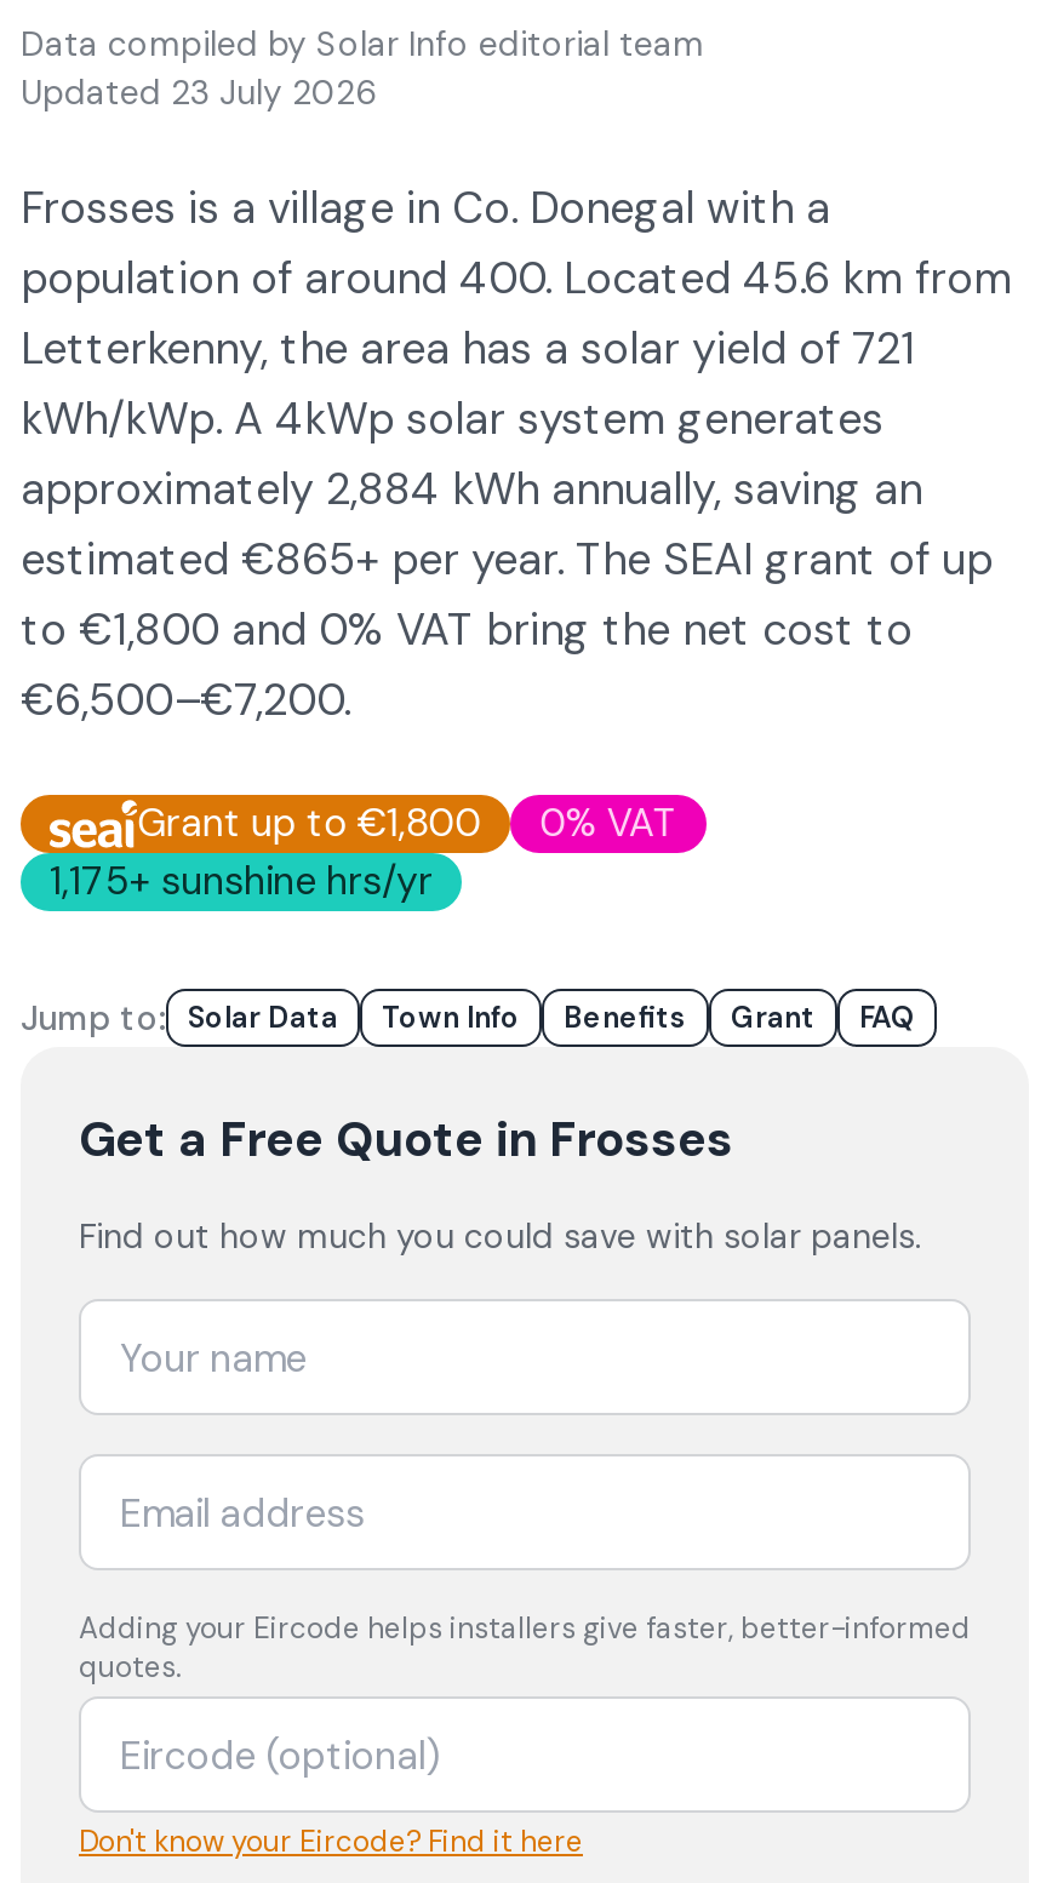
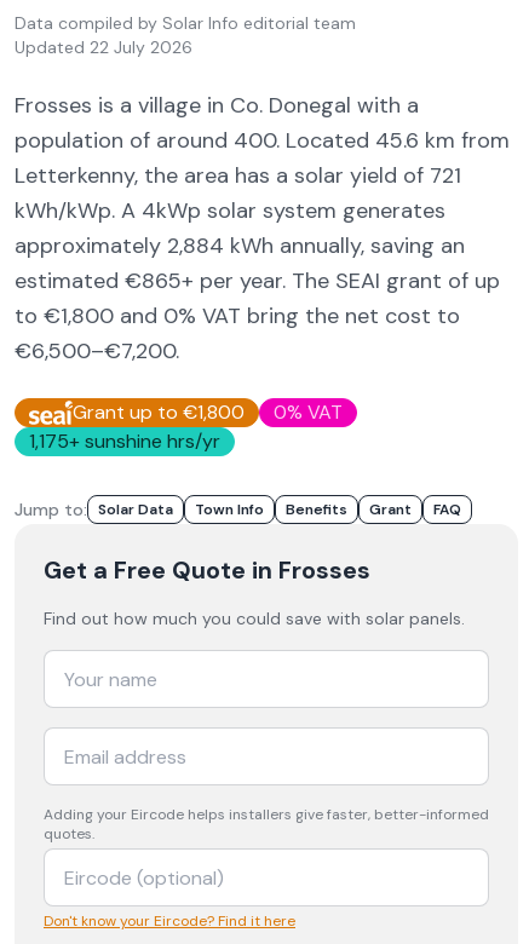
[21,70,377,114] Updated 23 July 2026 -> [15,36,192,58] Updated 22 July 2026

